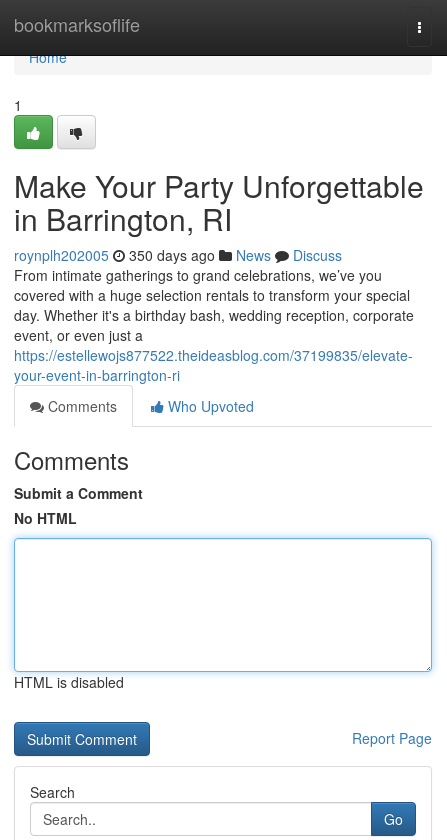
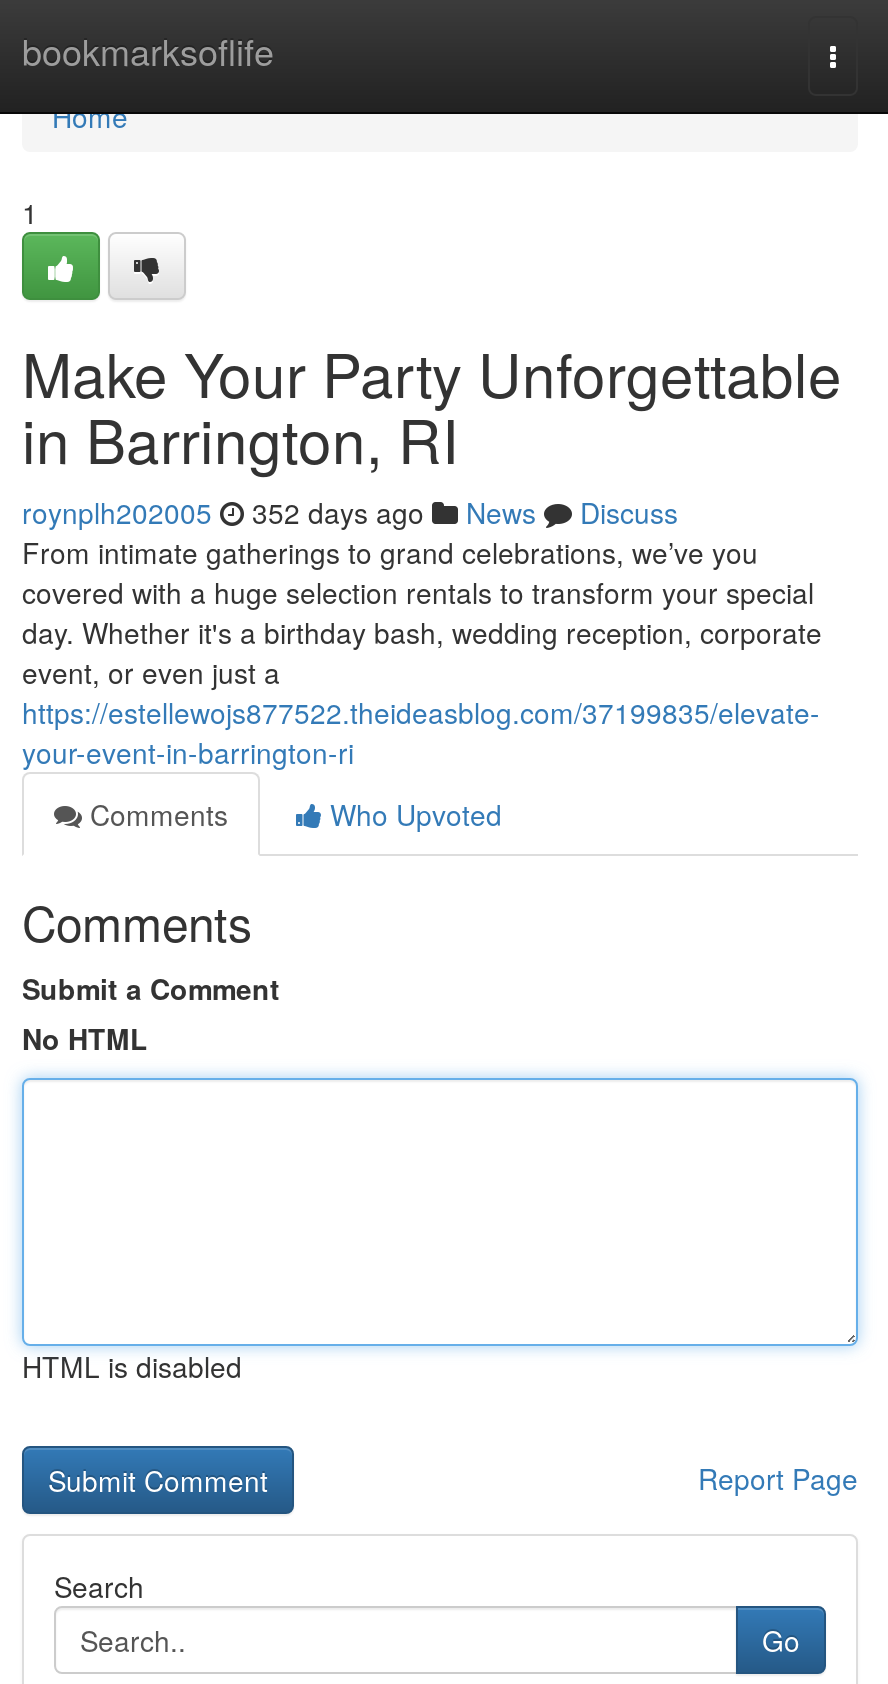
[14,245,342,265] roynplh202005 350 days ago News Discuss -> [22,492,678,532] roynplh202005 352 days ago News Discuss

